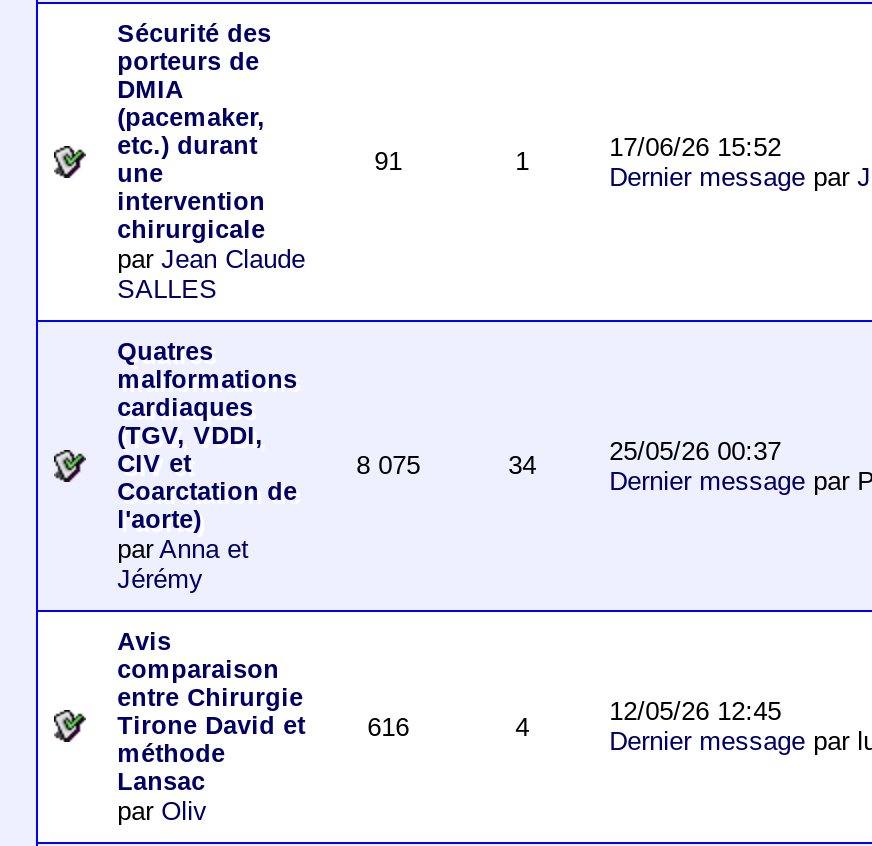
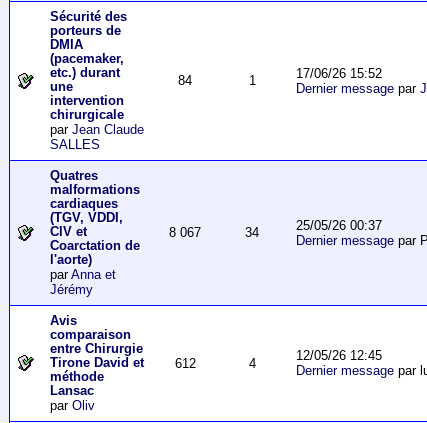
[374,147,402,177] 91 -> [178,73,192,88] 84
[356,451,420,481] 8 075 -> [169,225,201,240] 8 067
[367,713,409,743] 616 -> [175,356,196,371] 612

